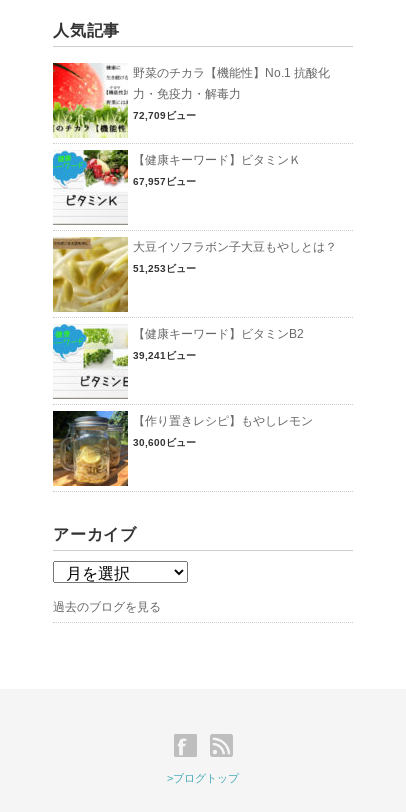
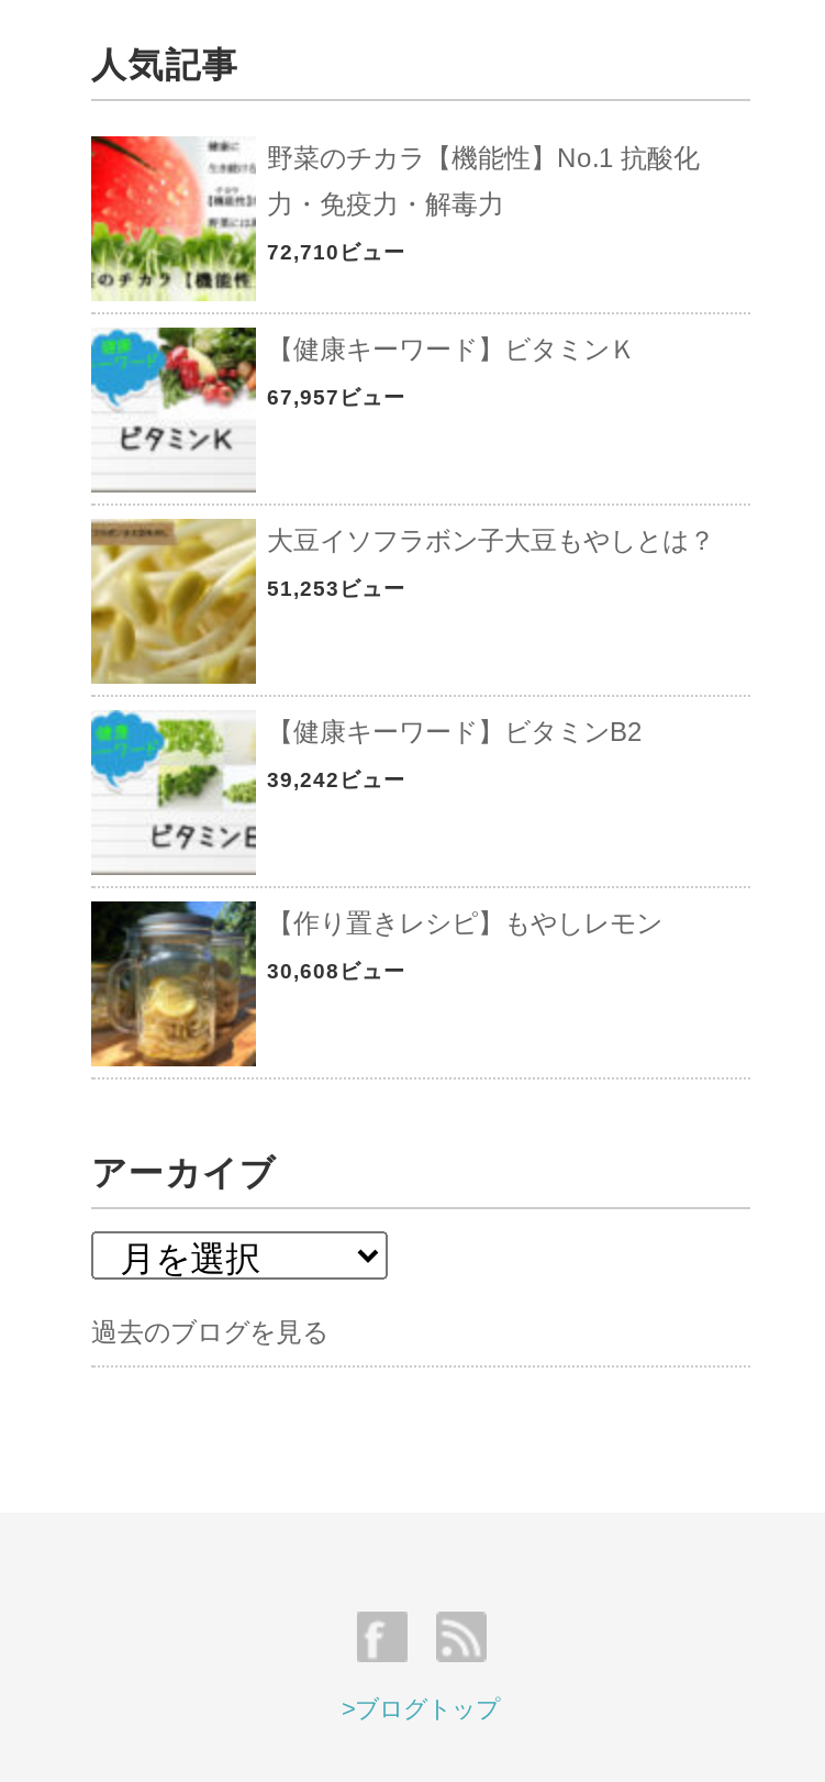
[133,110,196,121] 72,709ビュー -> [267,241,405,265] 72,710ビュー
[133,350,196,361] 39,241ビュー -> [267,769,405,793] 39,242ビュー
[133,437,196,448] 30,600ビュー -> [267,960,405,984] 30,608ビュー

